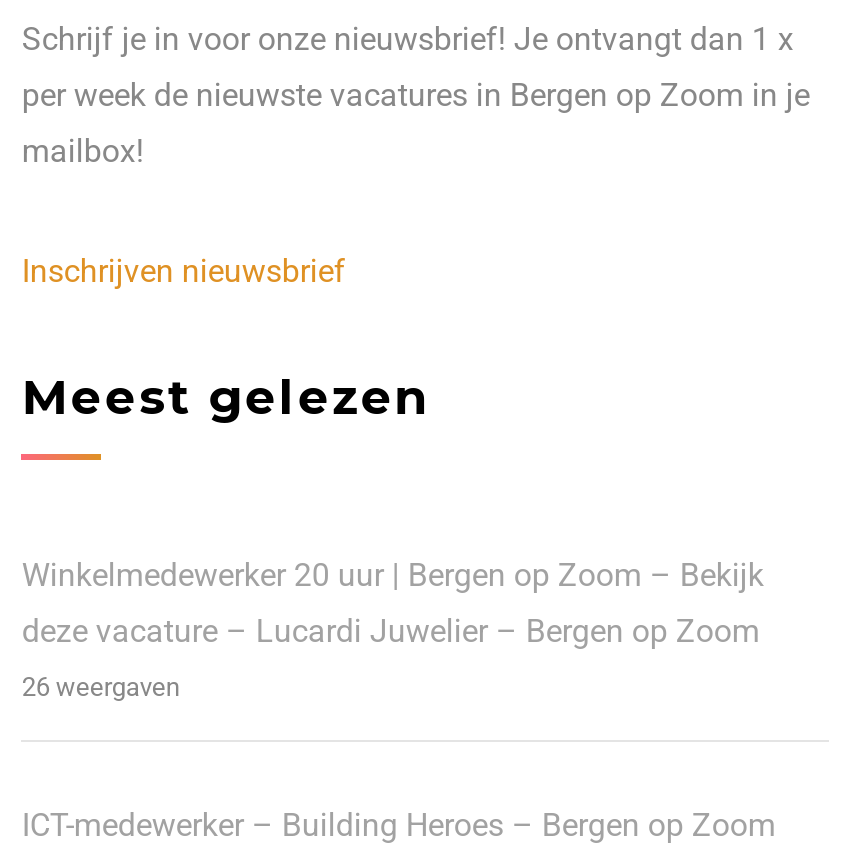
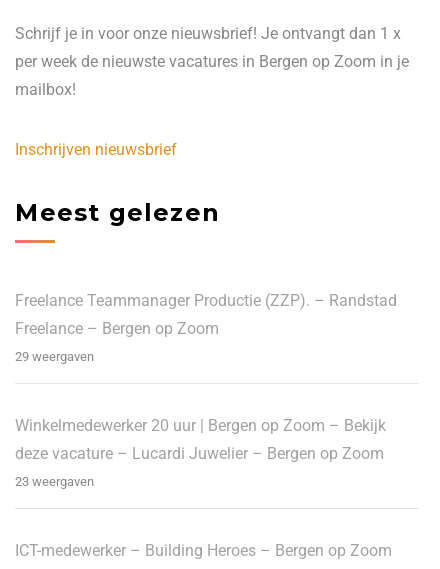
none -> [15,291,397,364] Freelance Teammanager Productie (ZZP). – Randstad | Freelance – Bergen op Zoom | 29 weergaven
[22,671,180,701] 26 weergaven -> [15,474,94,489] 23 weergaven

